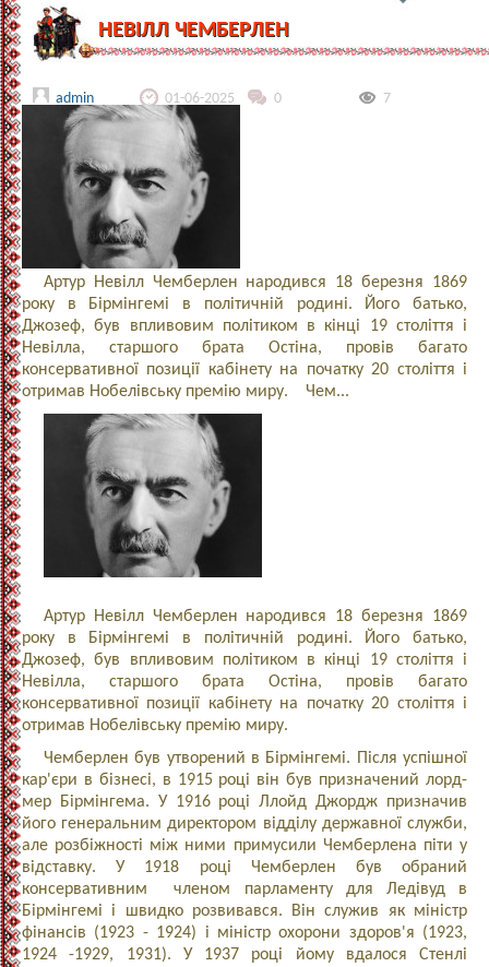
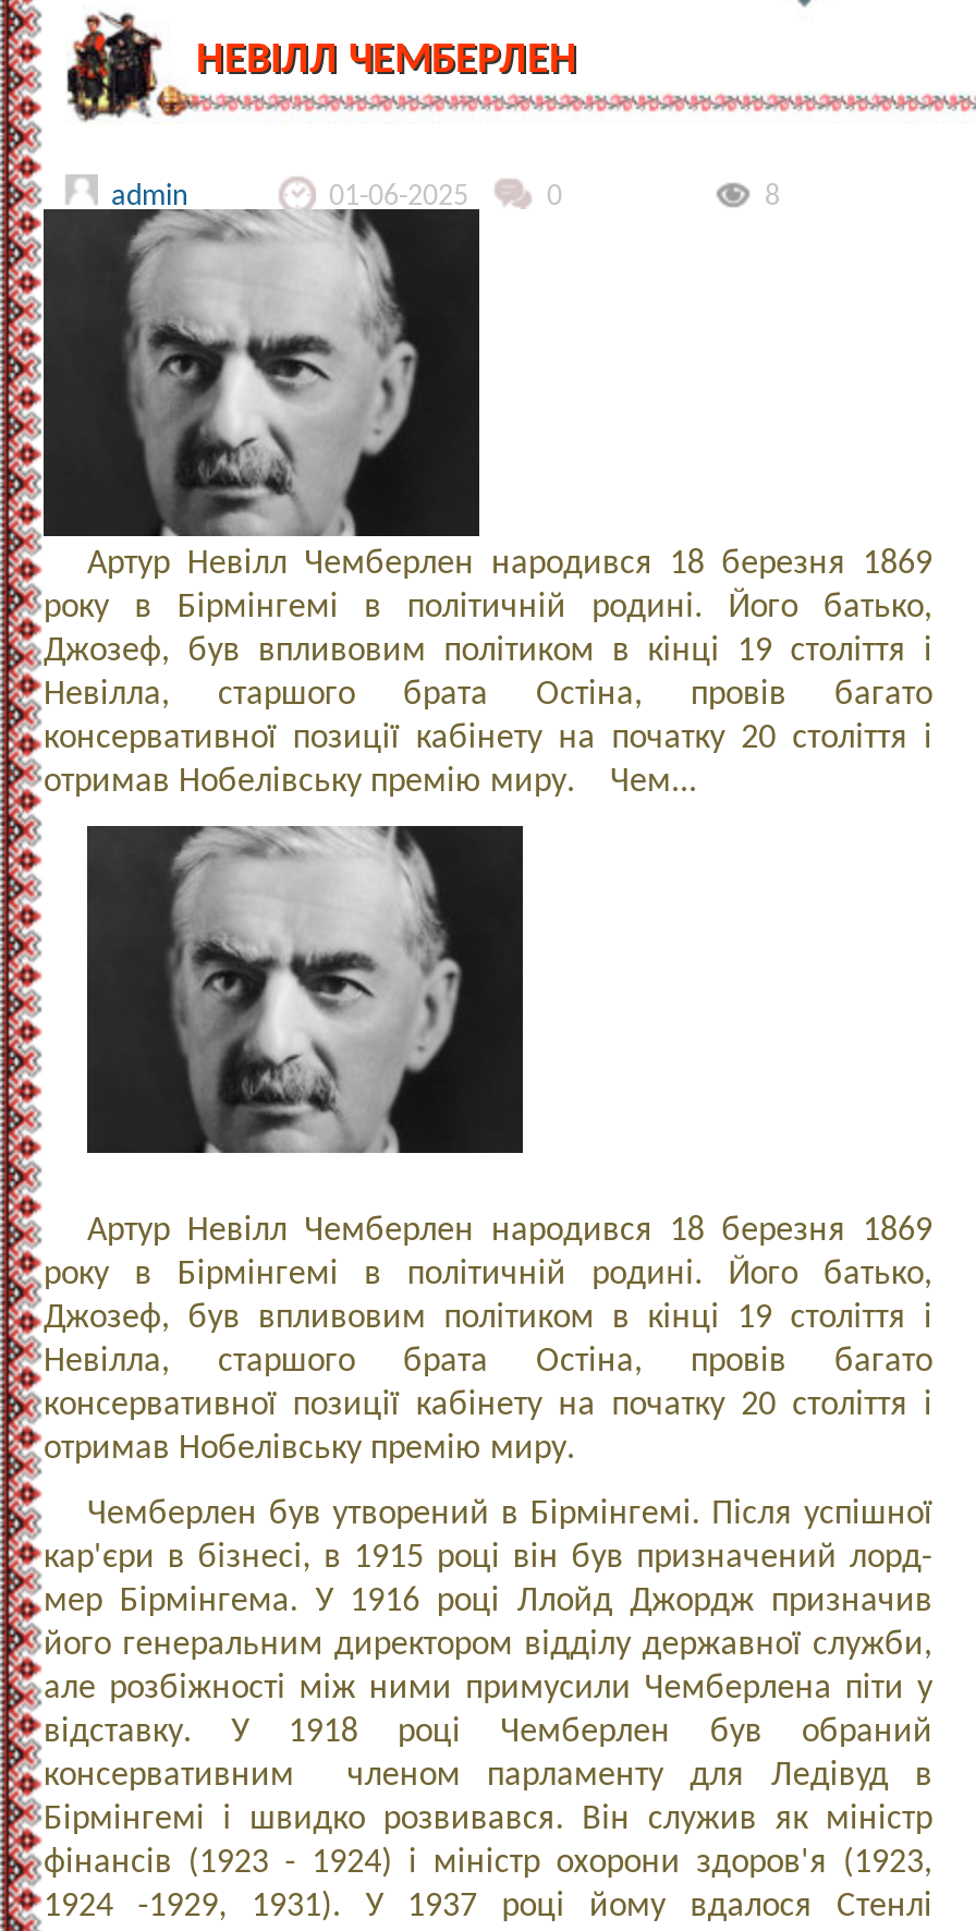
[383,91,391,107] 7 -> [765,181,780,214] 8

